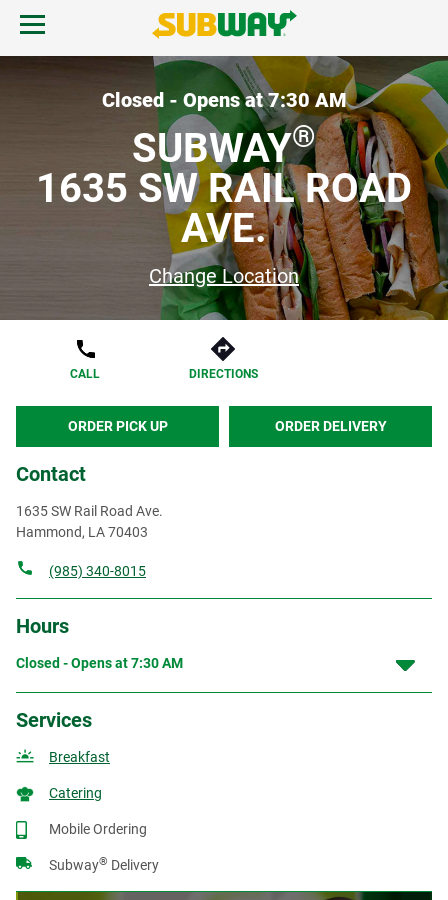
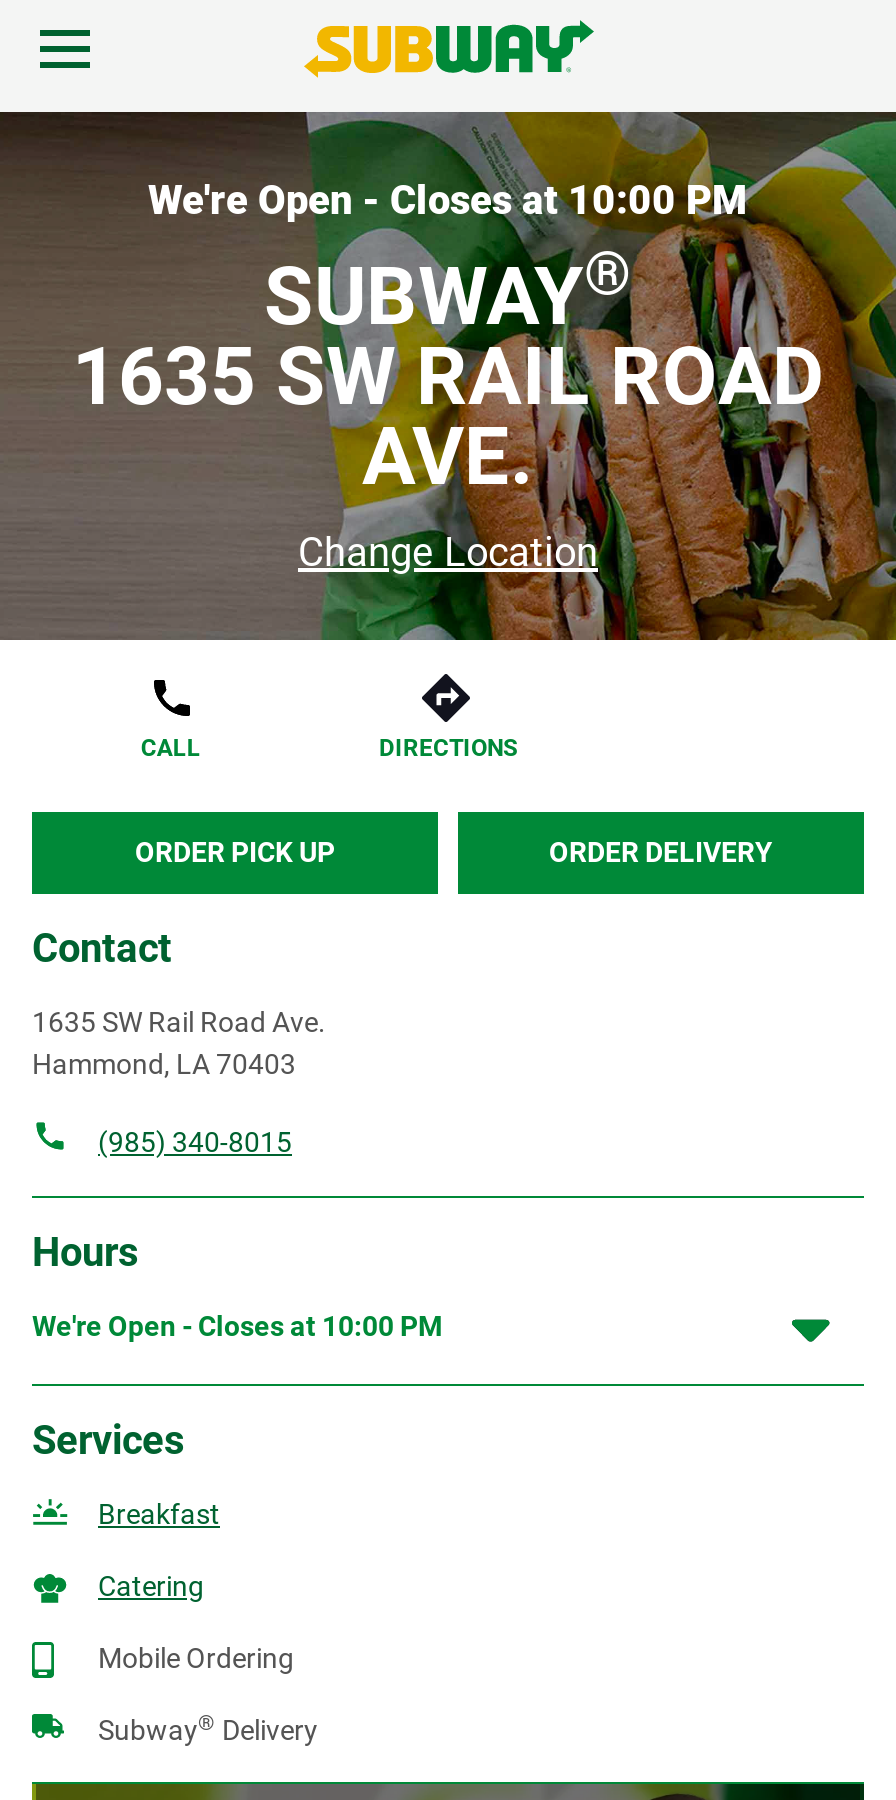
[101,88,346,112] Closed - Opens at 7:30 AM -> [148,176,748,224] We're Open - Closes at 10:00 PM
[16,655,183,671] Closed - Opens at 7:30 AM -> [32,1310,442,1342] We're Open - Closes at 10:00 PM

